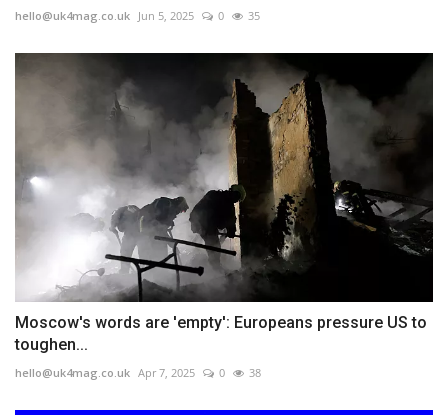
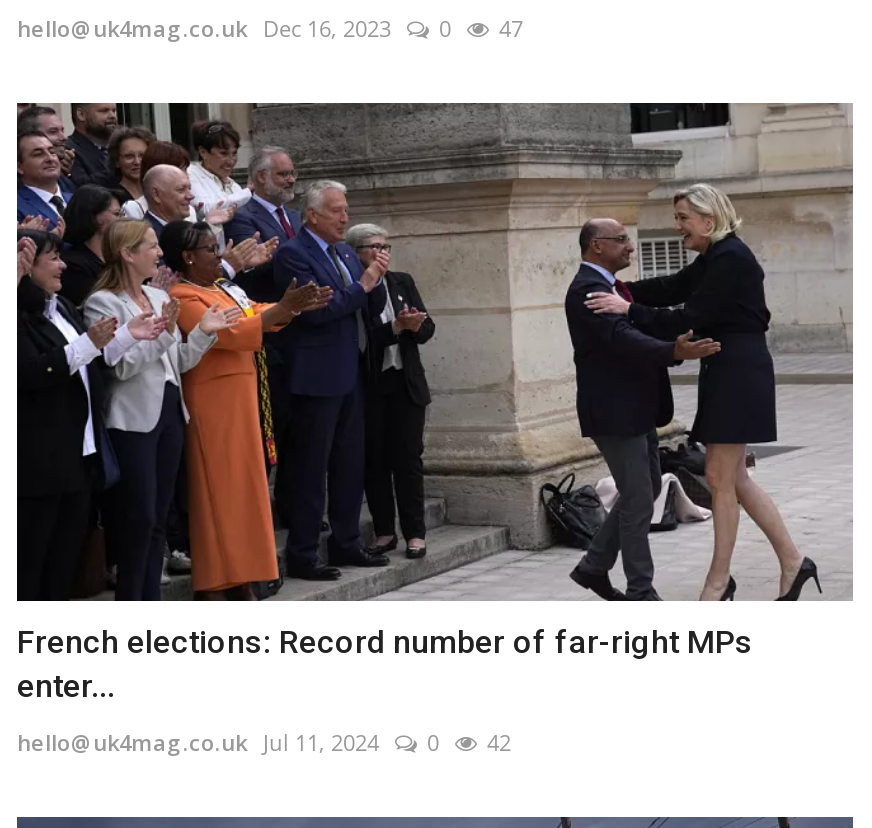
[15,8,194,23] hello@uk4mag.co.uk Jun 5, 2025 -> [17,14,391,44] hello@uk4mag.co.uk Dec 16, 2023
[248,8,260,23] 35 -> [499,14,523,44] 47
[15,52,434,354] [image] | Moscow's words are 'empty': Europeans pressure US to | toughen... -> [15,102,853,705] [image] | French elections: Record number of far-right MPs | enter...
[15,365,195,380] hello@uk4mag.co.uk Apr 7, 2025 -> [17,727,379,757] hello@uk4mag.co.uk Jul 11, 2024
[249,365,261,380] 38 -> [487,727,511,757] 42

